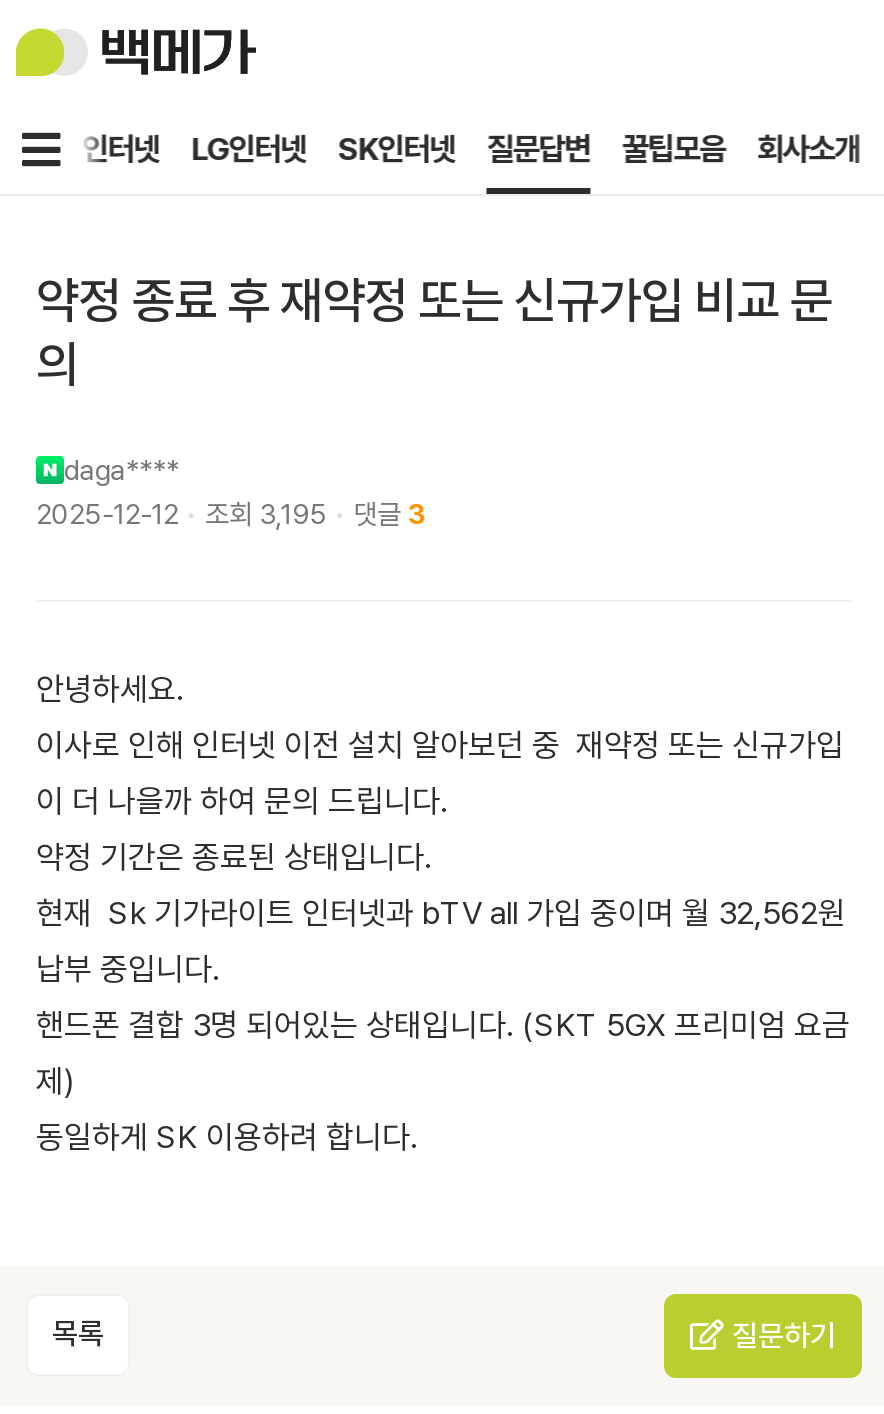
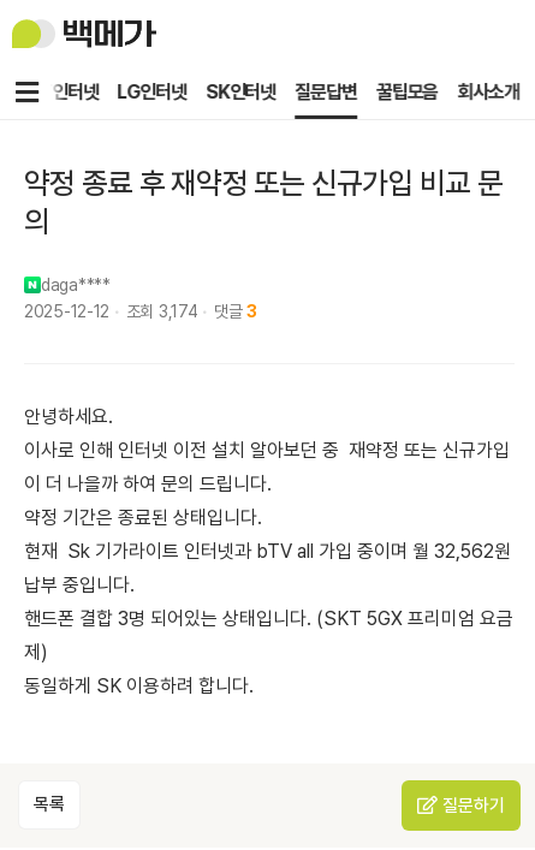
[36,498,426,530] 2025-12-12 조회 3,195 댓글 3 -> [24,302,257,321] 2025-12-12 조회 3,174 댓글 3

